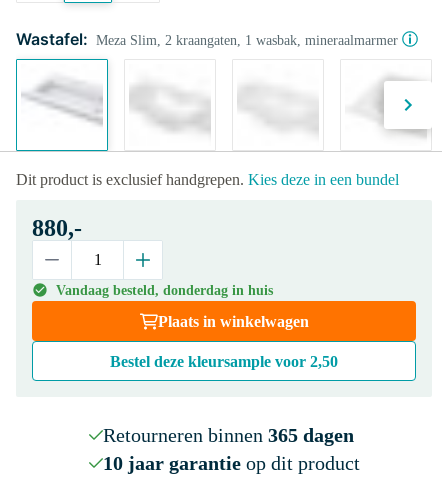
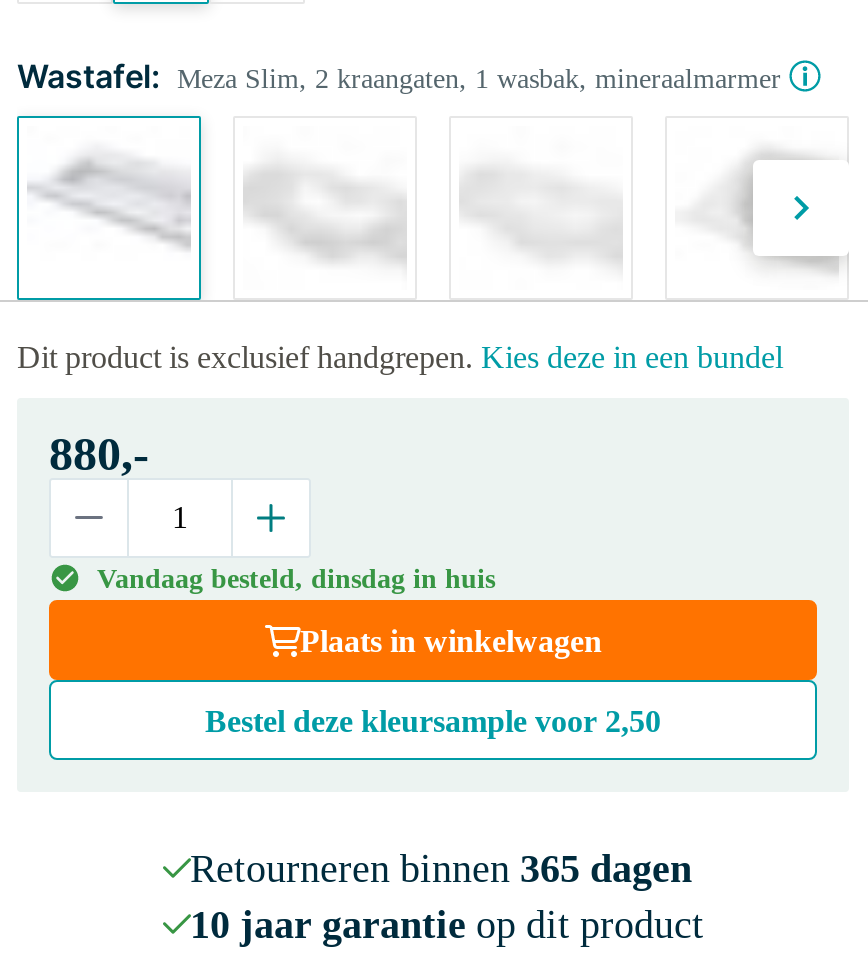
[56,283,273,298] Vandaag besteld, donderdag in huis -> [97,564,495,594] Vandaag besteld, dinsdag in huis

